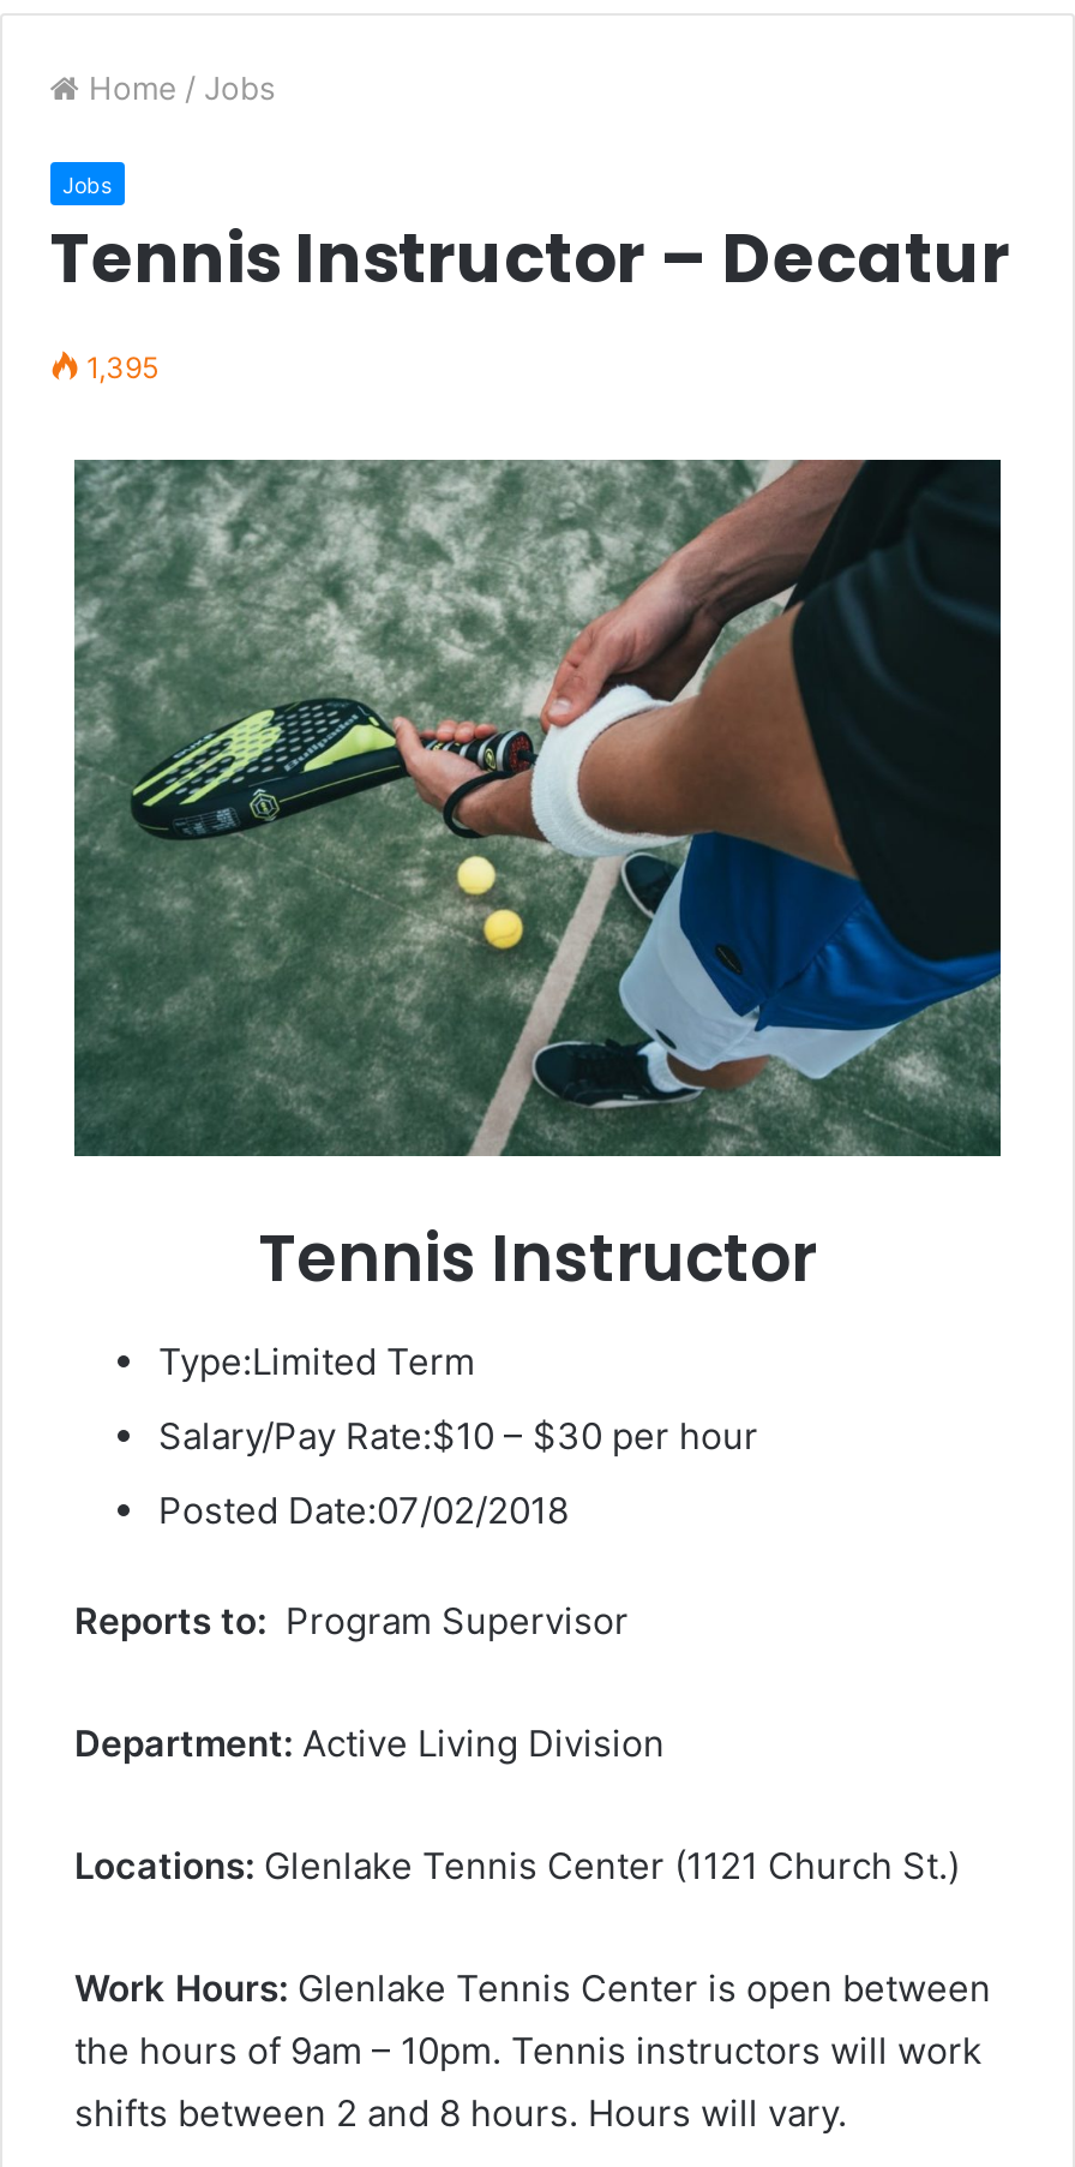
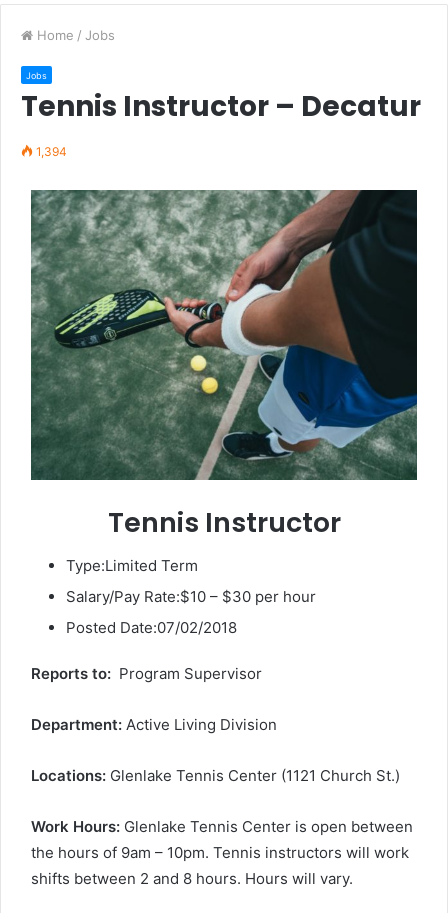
[79,350,158,386] 1,395 -> [33,144,67,159] 1,394

